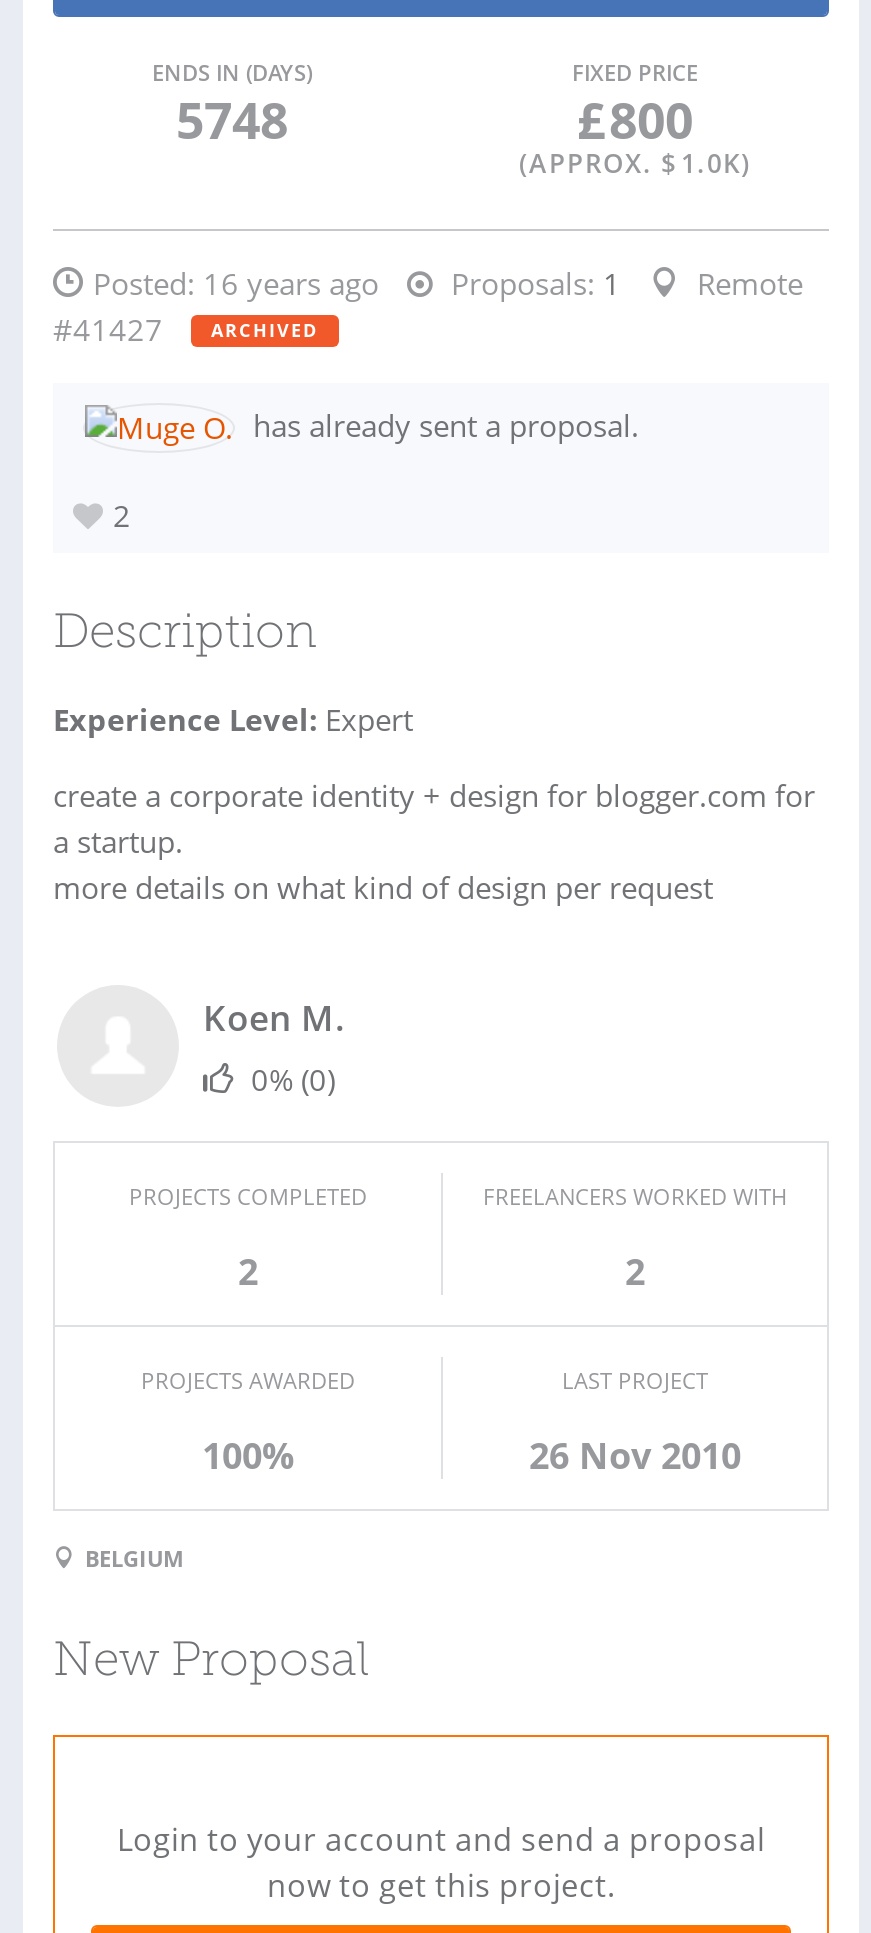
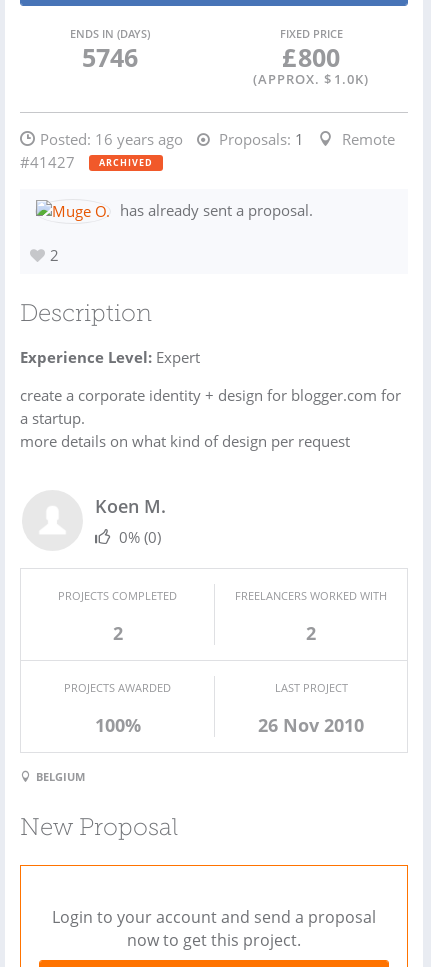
[176,85,288,153] 5748 -> [81,40,137,74] 5746

